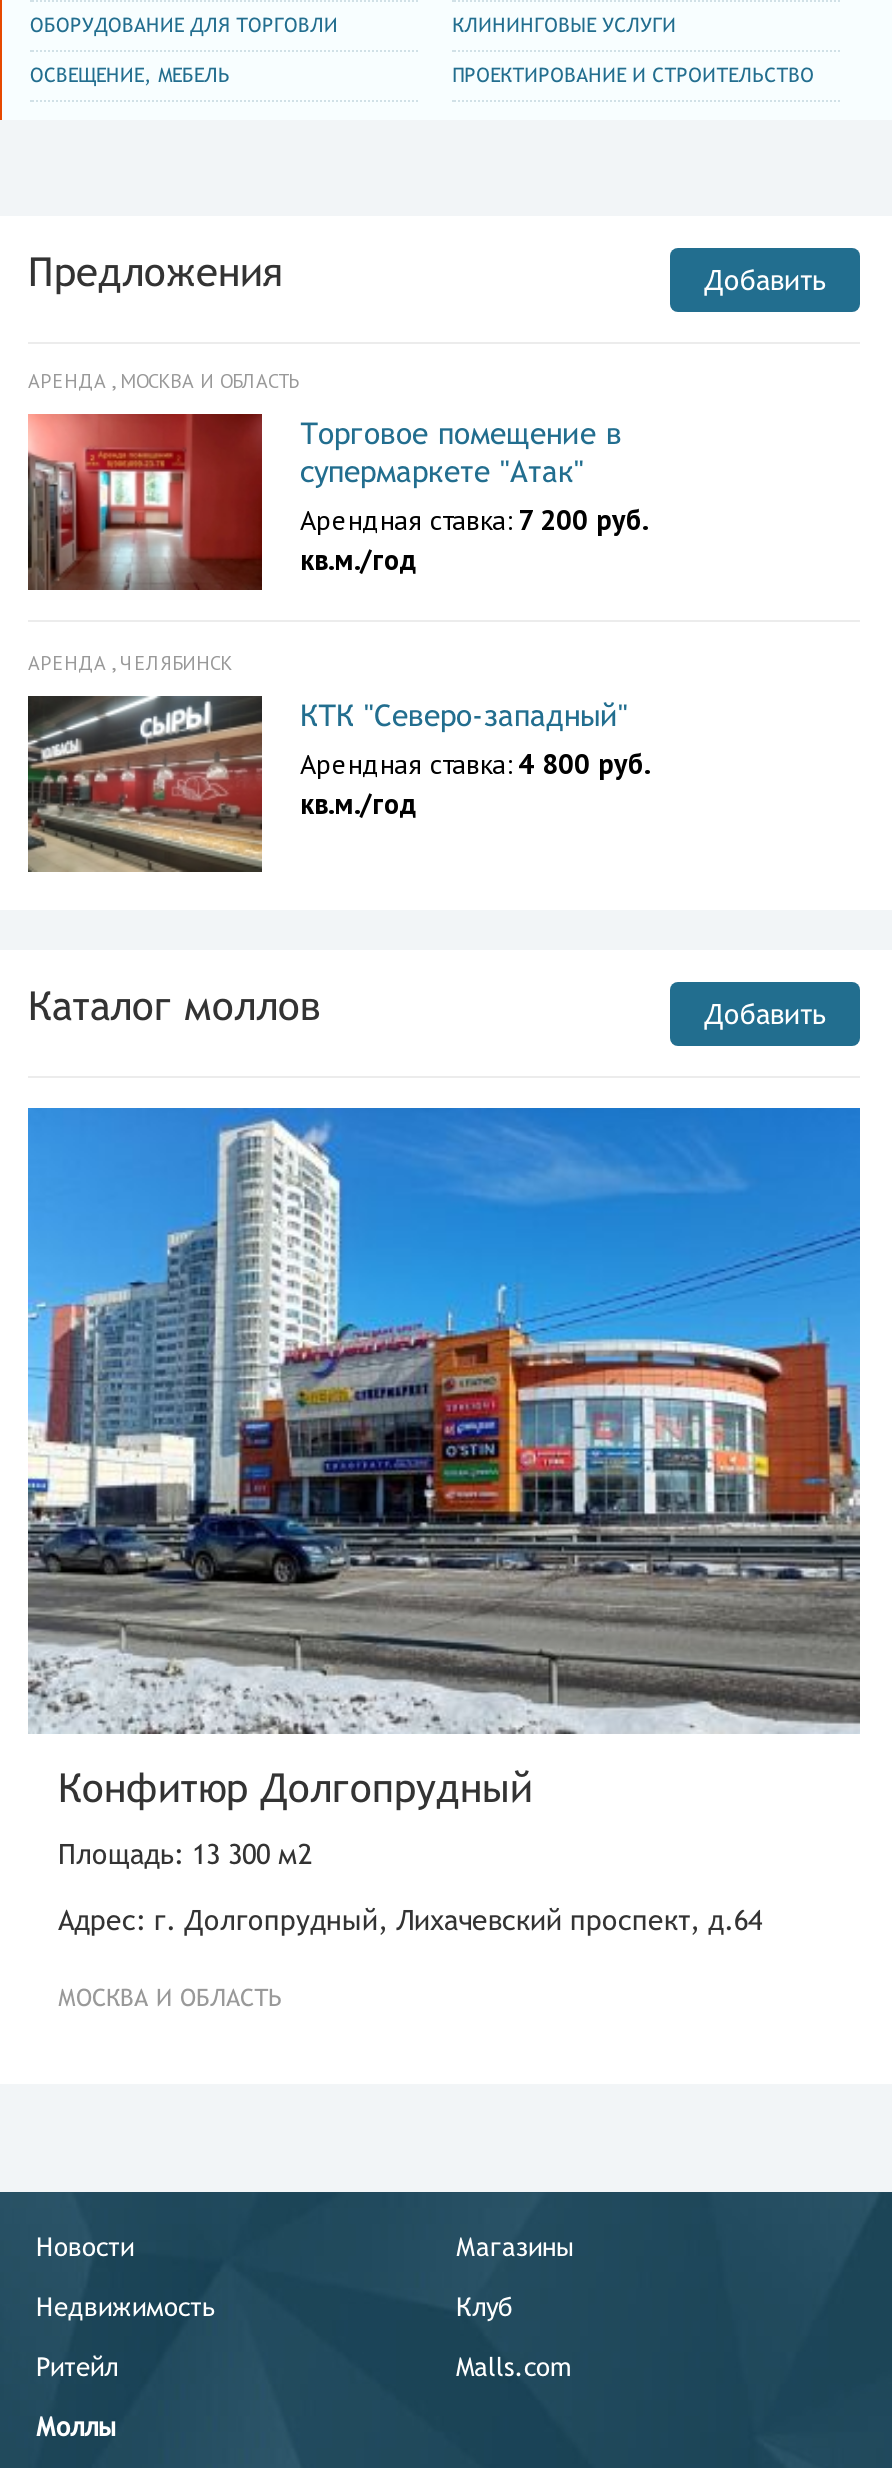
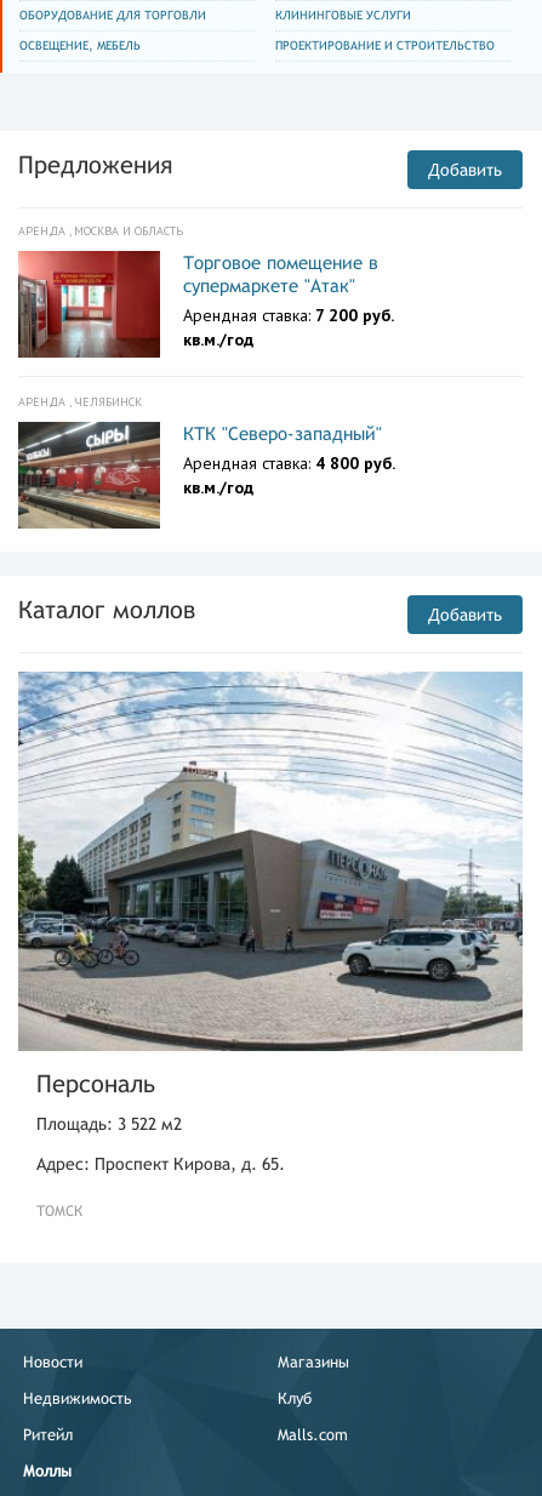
[26,1106,862,1809] [image] | Конфитюр Долгопрудный -> [17,672,523,1097] [image] | Персональ
[58,1837,312,1869] Площадь: 13 300 м2 -> [36,1114,182,1133] Площадь: 3 522 м2
[58,1903,762,1935] Адрес: г. Долгопрудный, Лихачевский проспект, д.64 -> [36,1154,285,1173] Адрес: Проспект Кирова, д. 65.
[58,1983,282,2011] МОСКВА И ОБЛАСТЬ -> [36,1202,82,1219] ТОМСК

